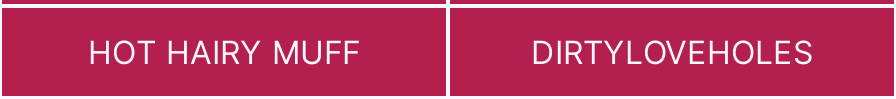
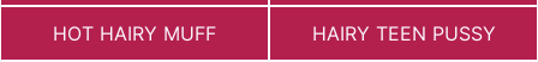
[531,33,813,73] DIRTYLOVEHOLES -> [312,22,495,46] HAIRY TEEN PUSSY

